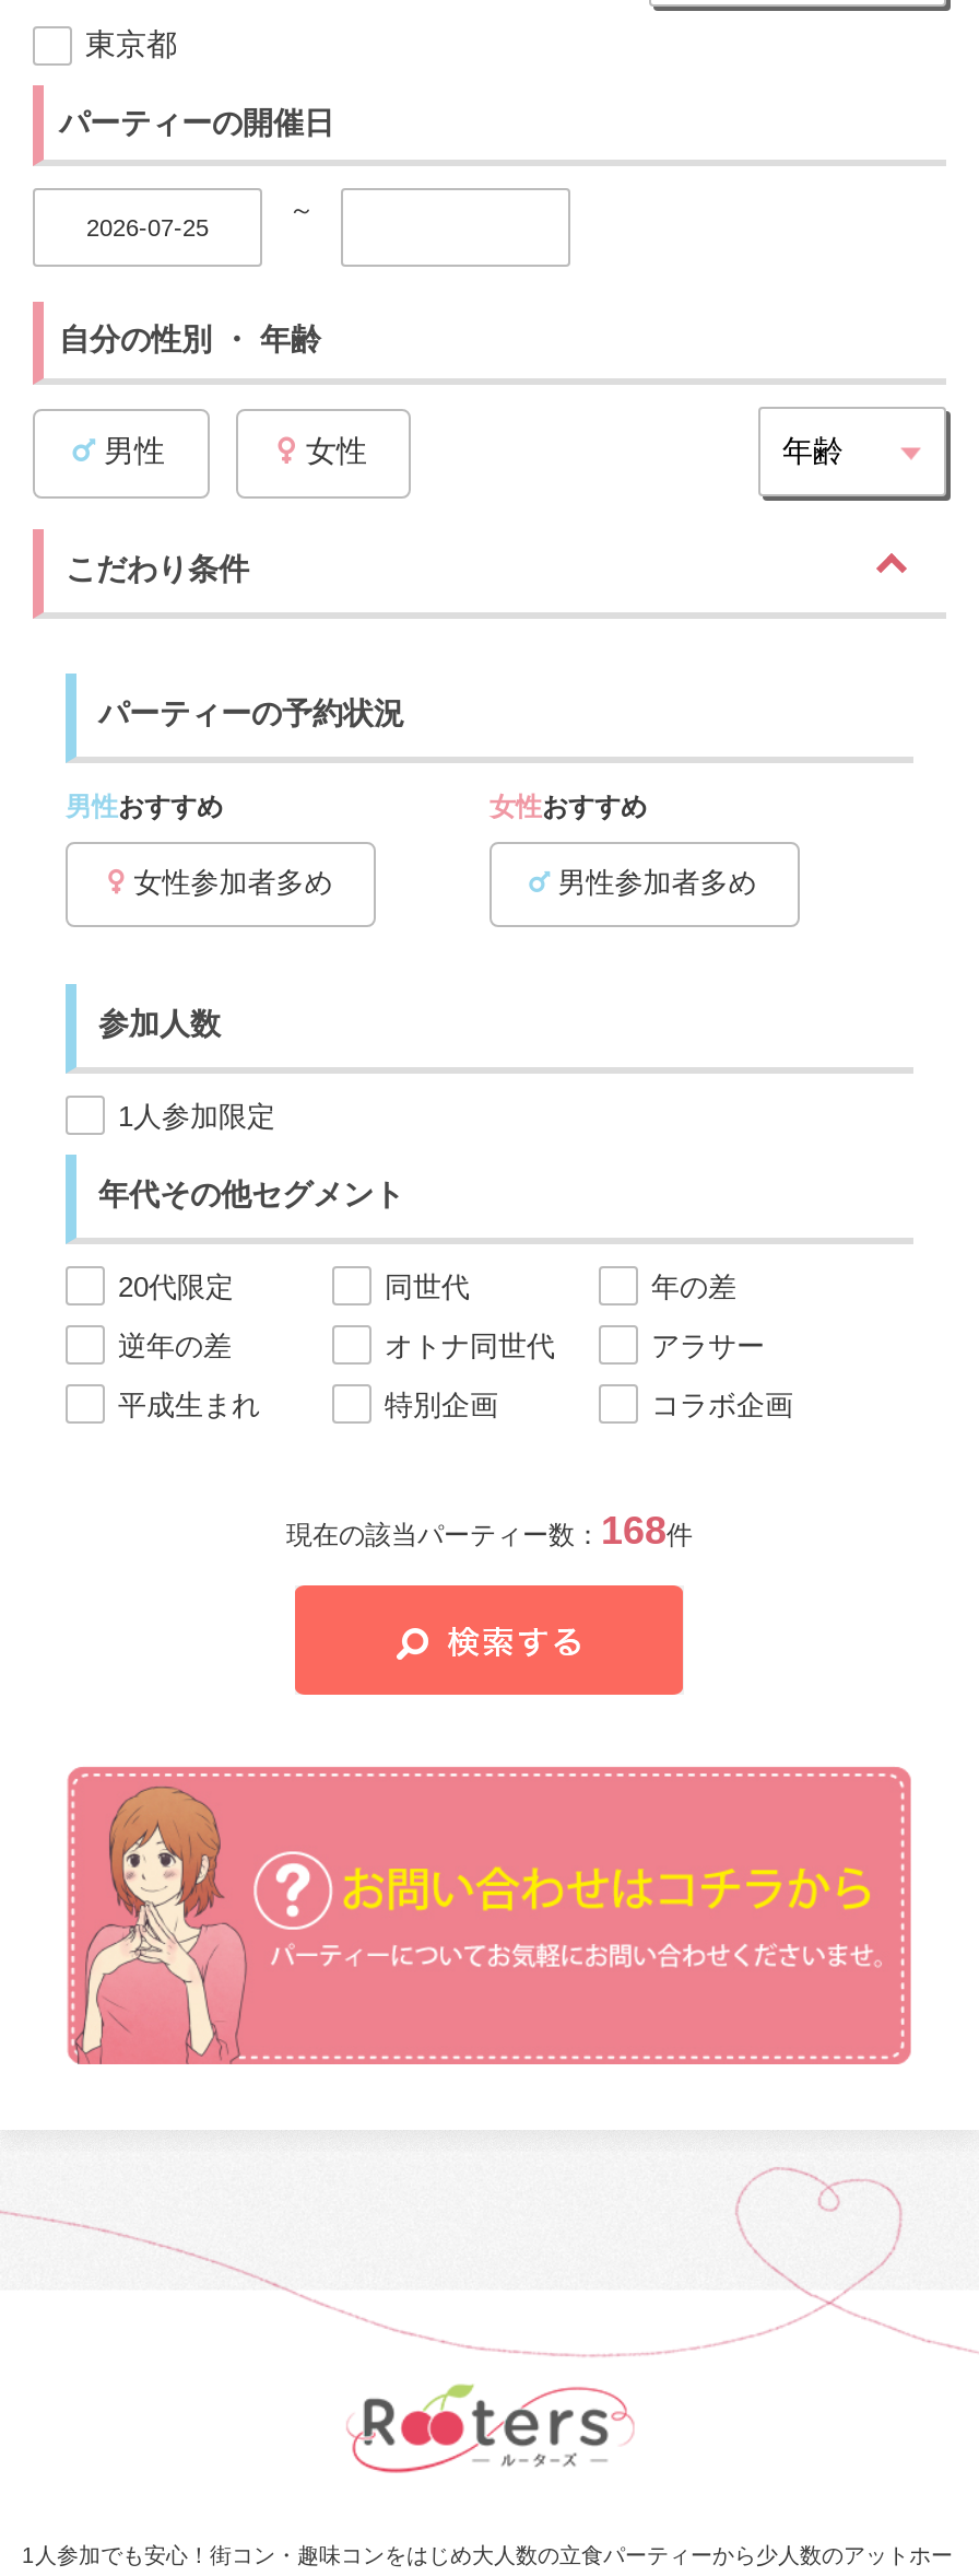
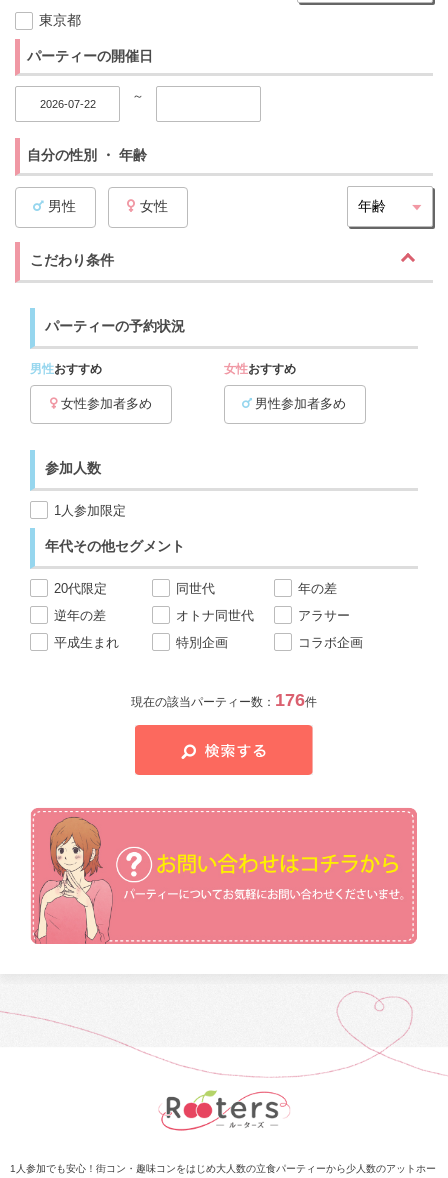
[286,1508,693,1552] 現在の該当パーティー数：168件 -> [131,690,317,710] 現在の該当パーティー数：176件

